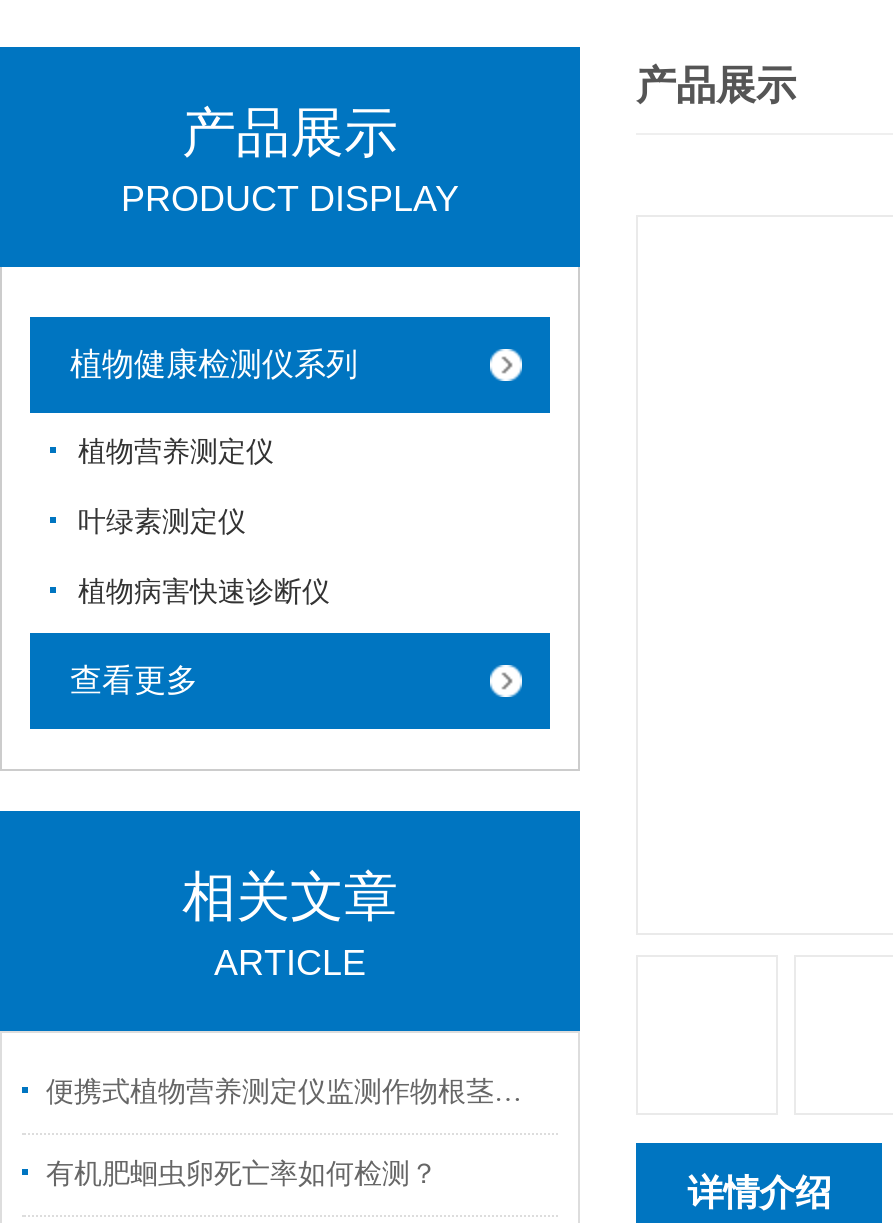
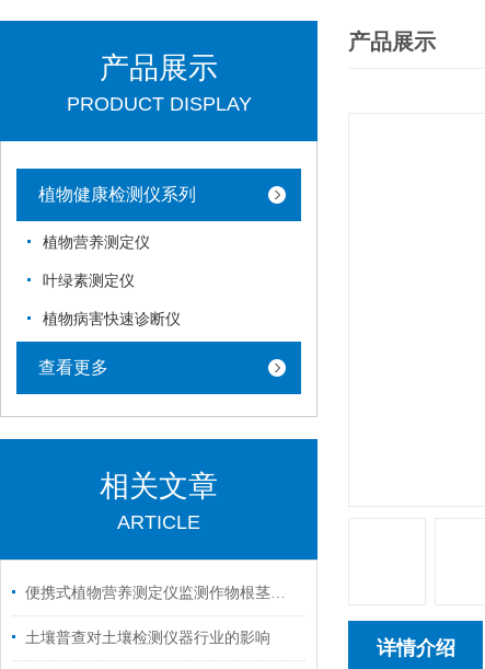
[46,1159,438,1189] 有机肥蛔虫卵死亡率如何检测？ -> [25,630,270,646] 土壤普查对土壤检测仪器行业的影响

